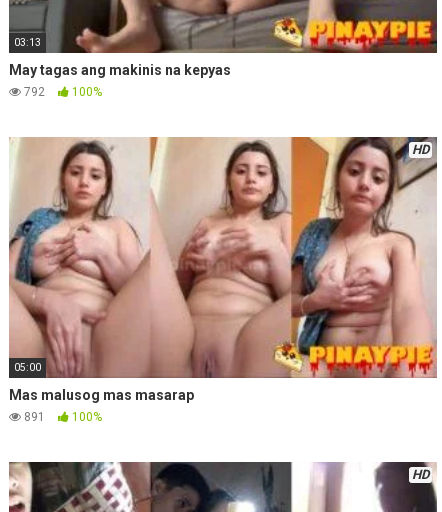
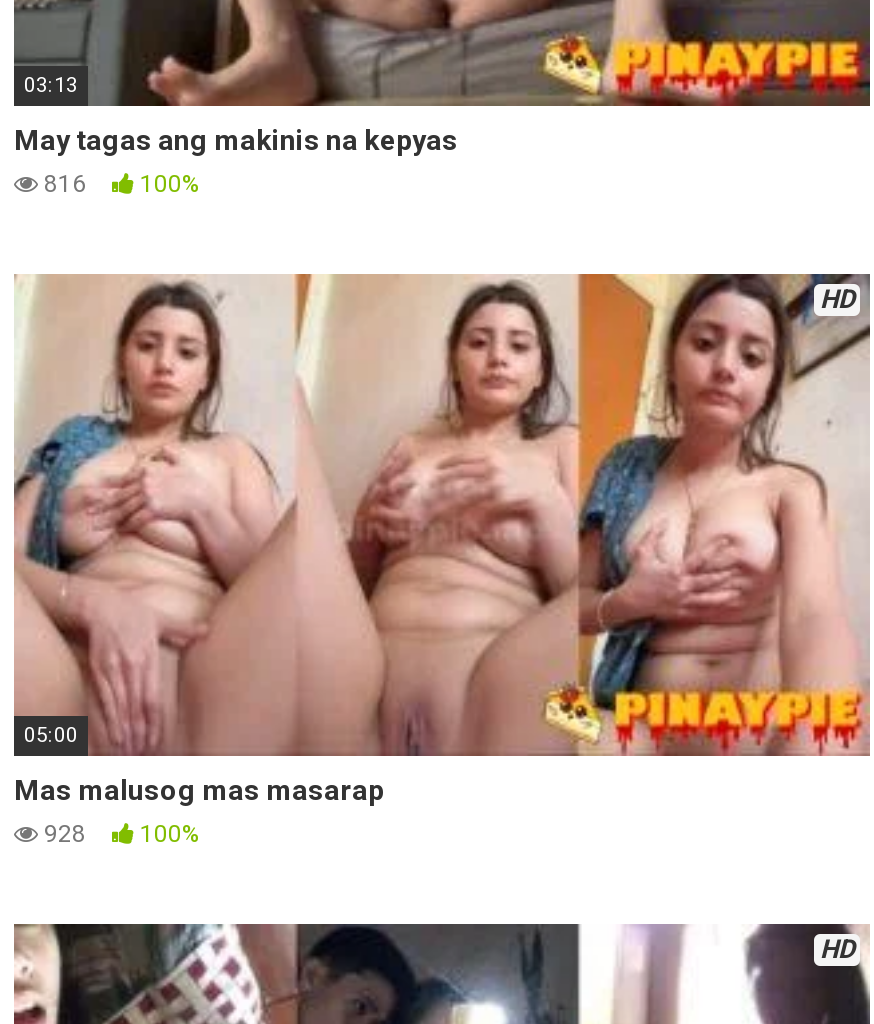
[21,84,102,98] 792 100% -> [38,169,200,197] 816 100%
[21,410,102,424] 891 100% -> [38,819,200,847] 928 100%

